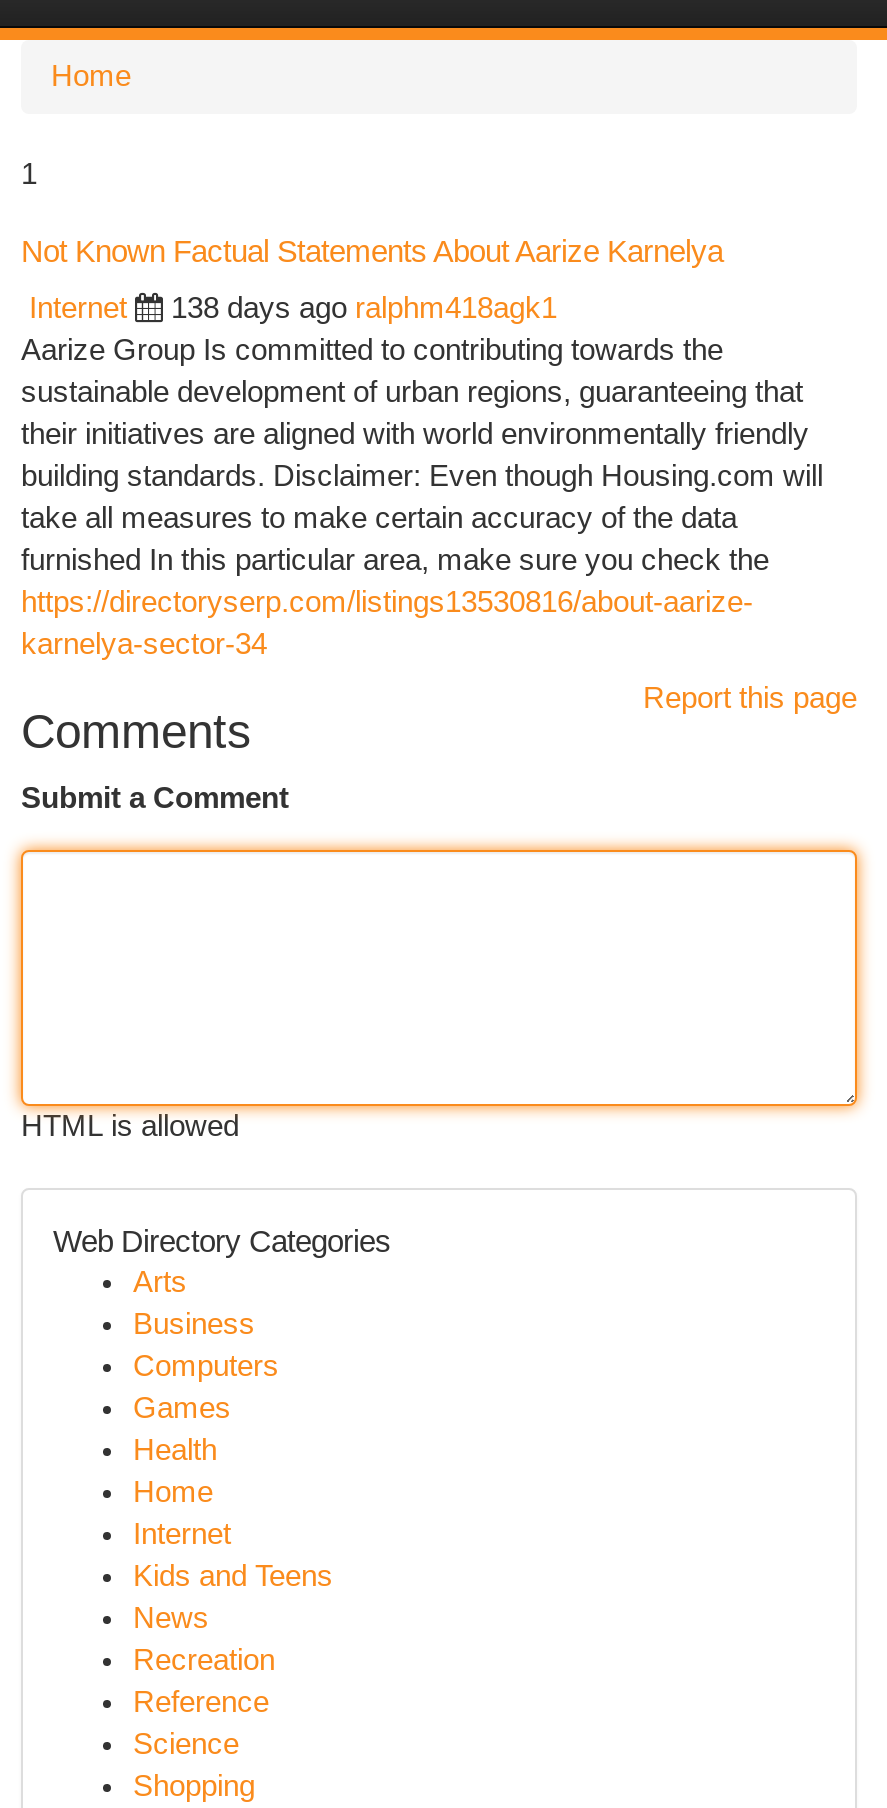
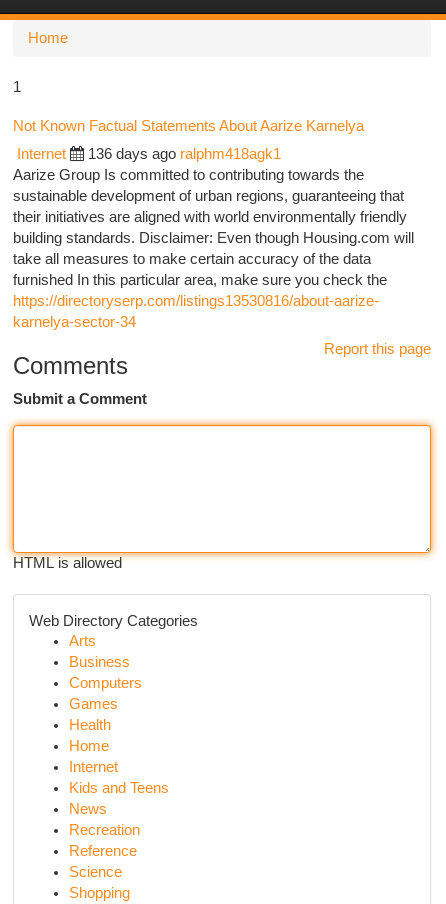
[171,292,557,324] 138 days ago ralphm418agk1 -> [88,146,281,162] 136 days ago ralphm418agk1

